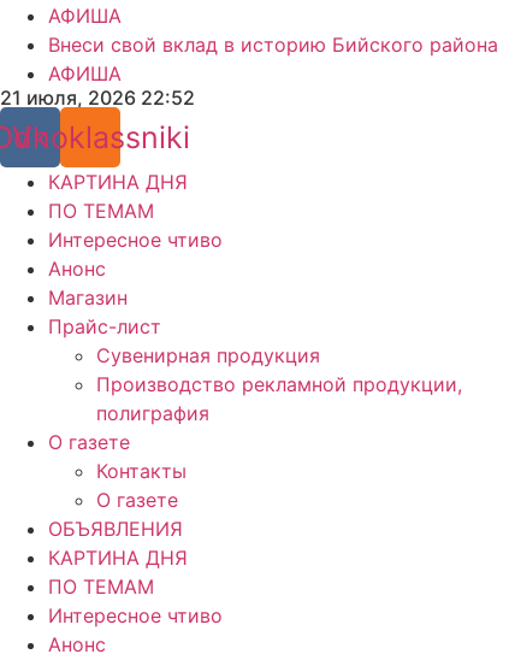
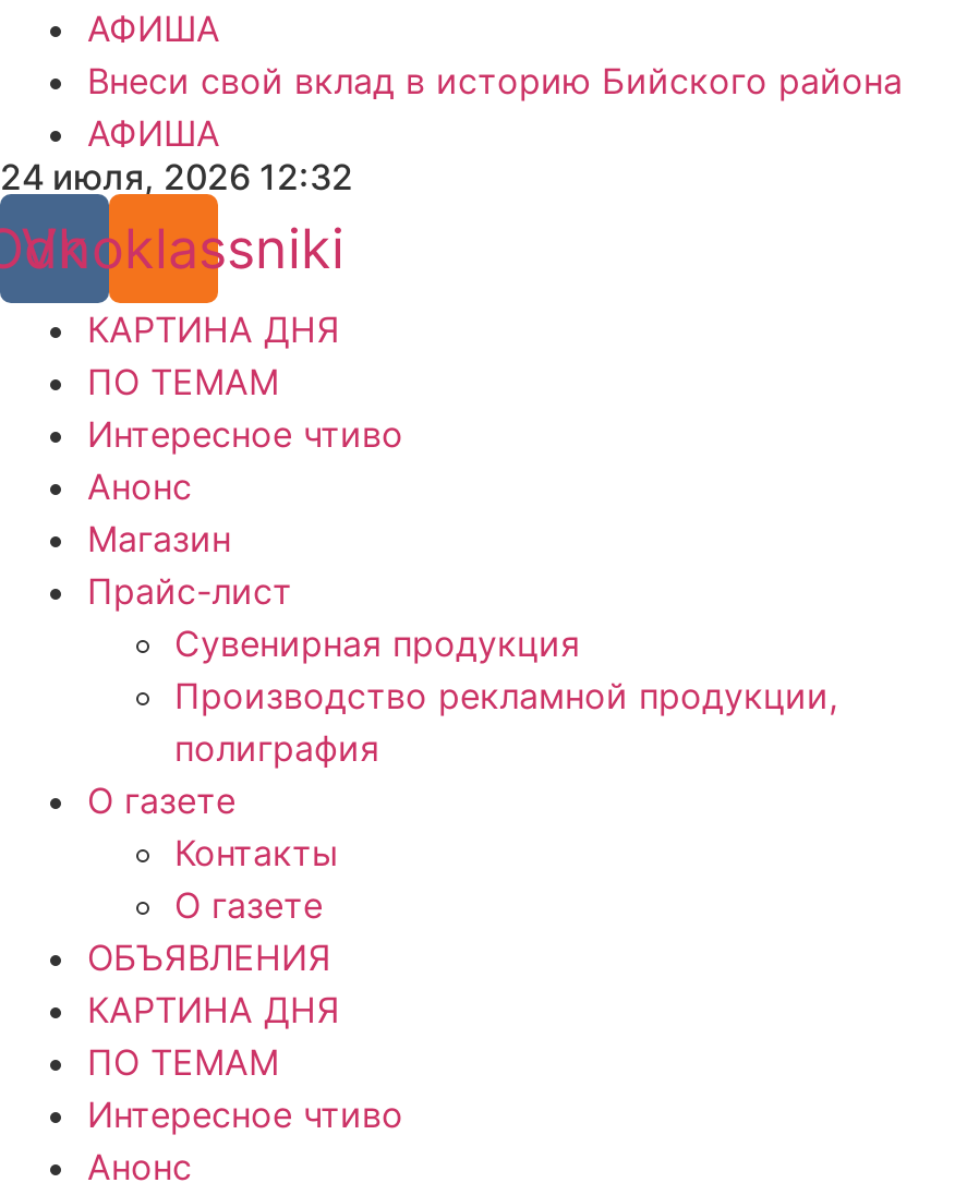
[0,86,195,110] 21 июля, 2026 22:52 -> [0,155,353,199] 24 июля, 2026 12:32

